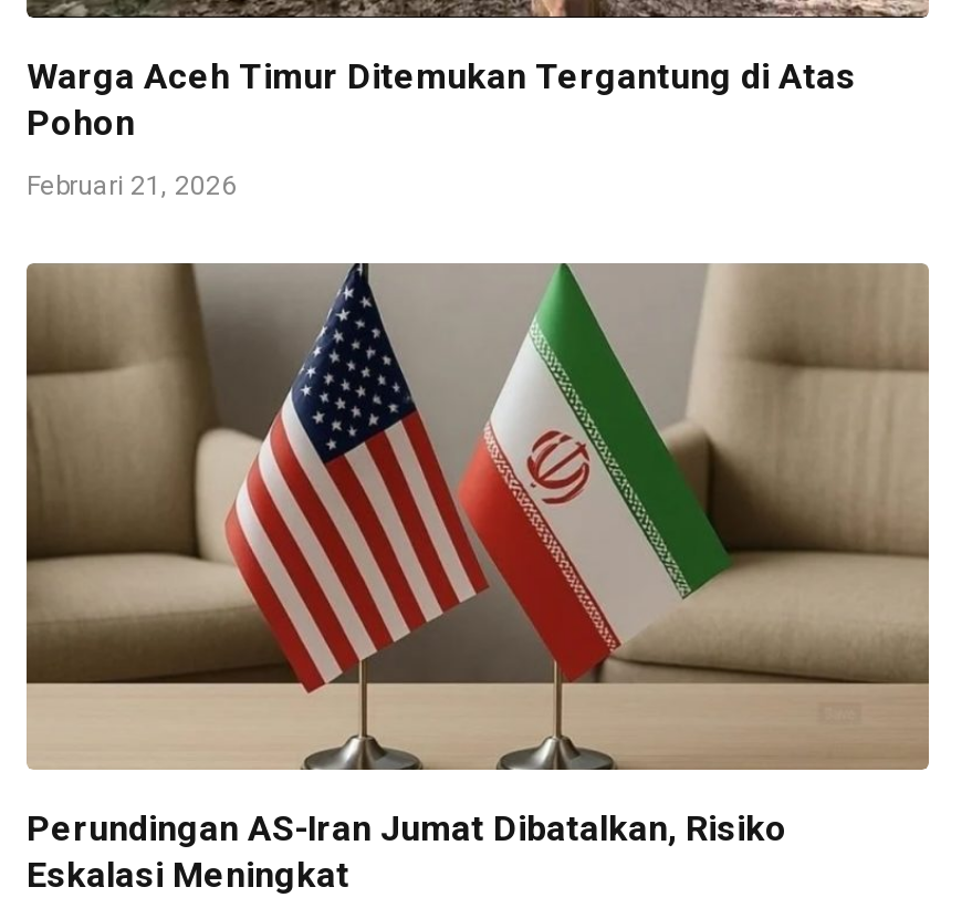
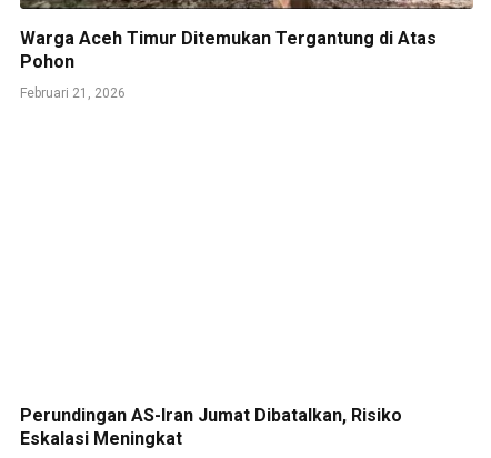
[24,261,931,772] [image] -> none

